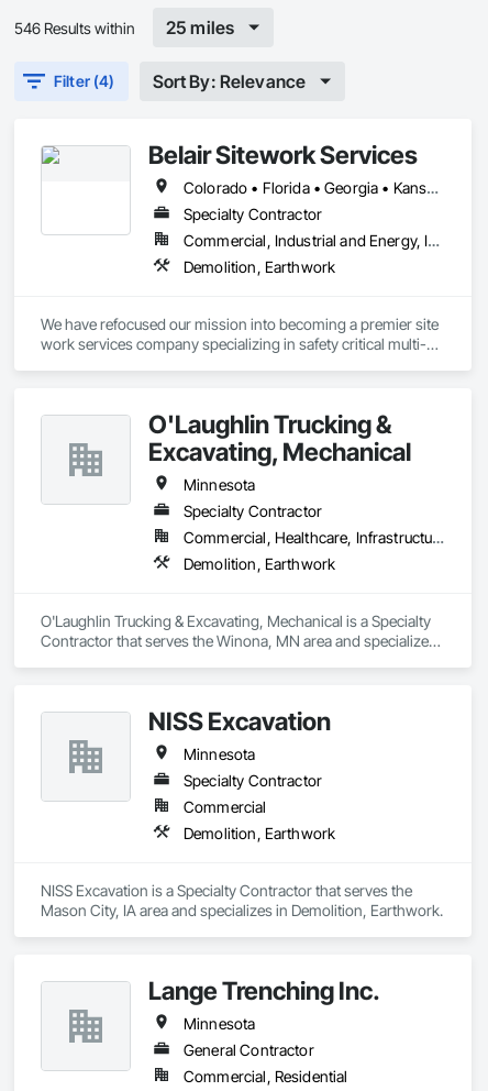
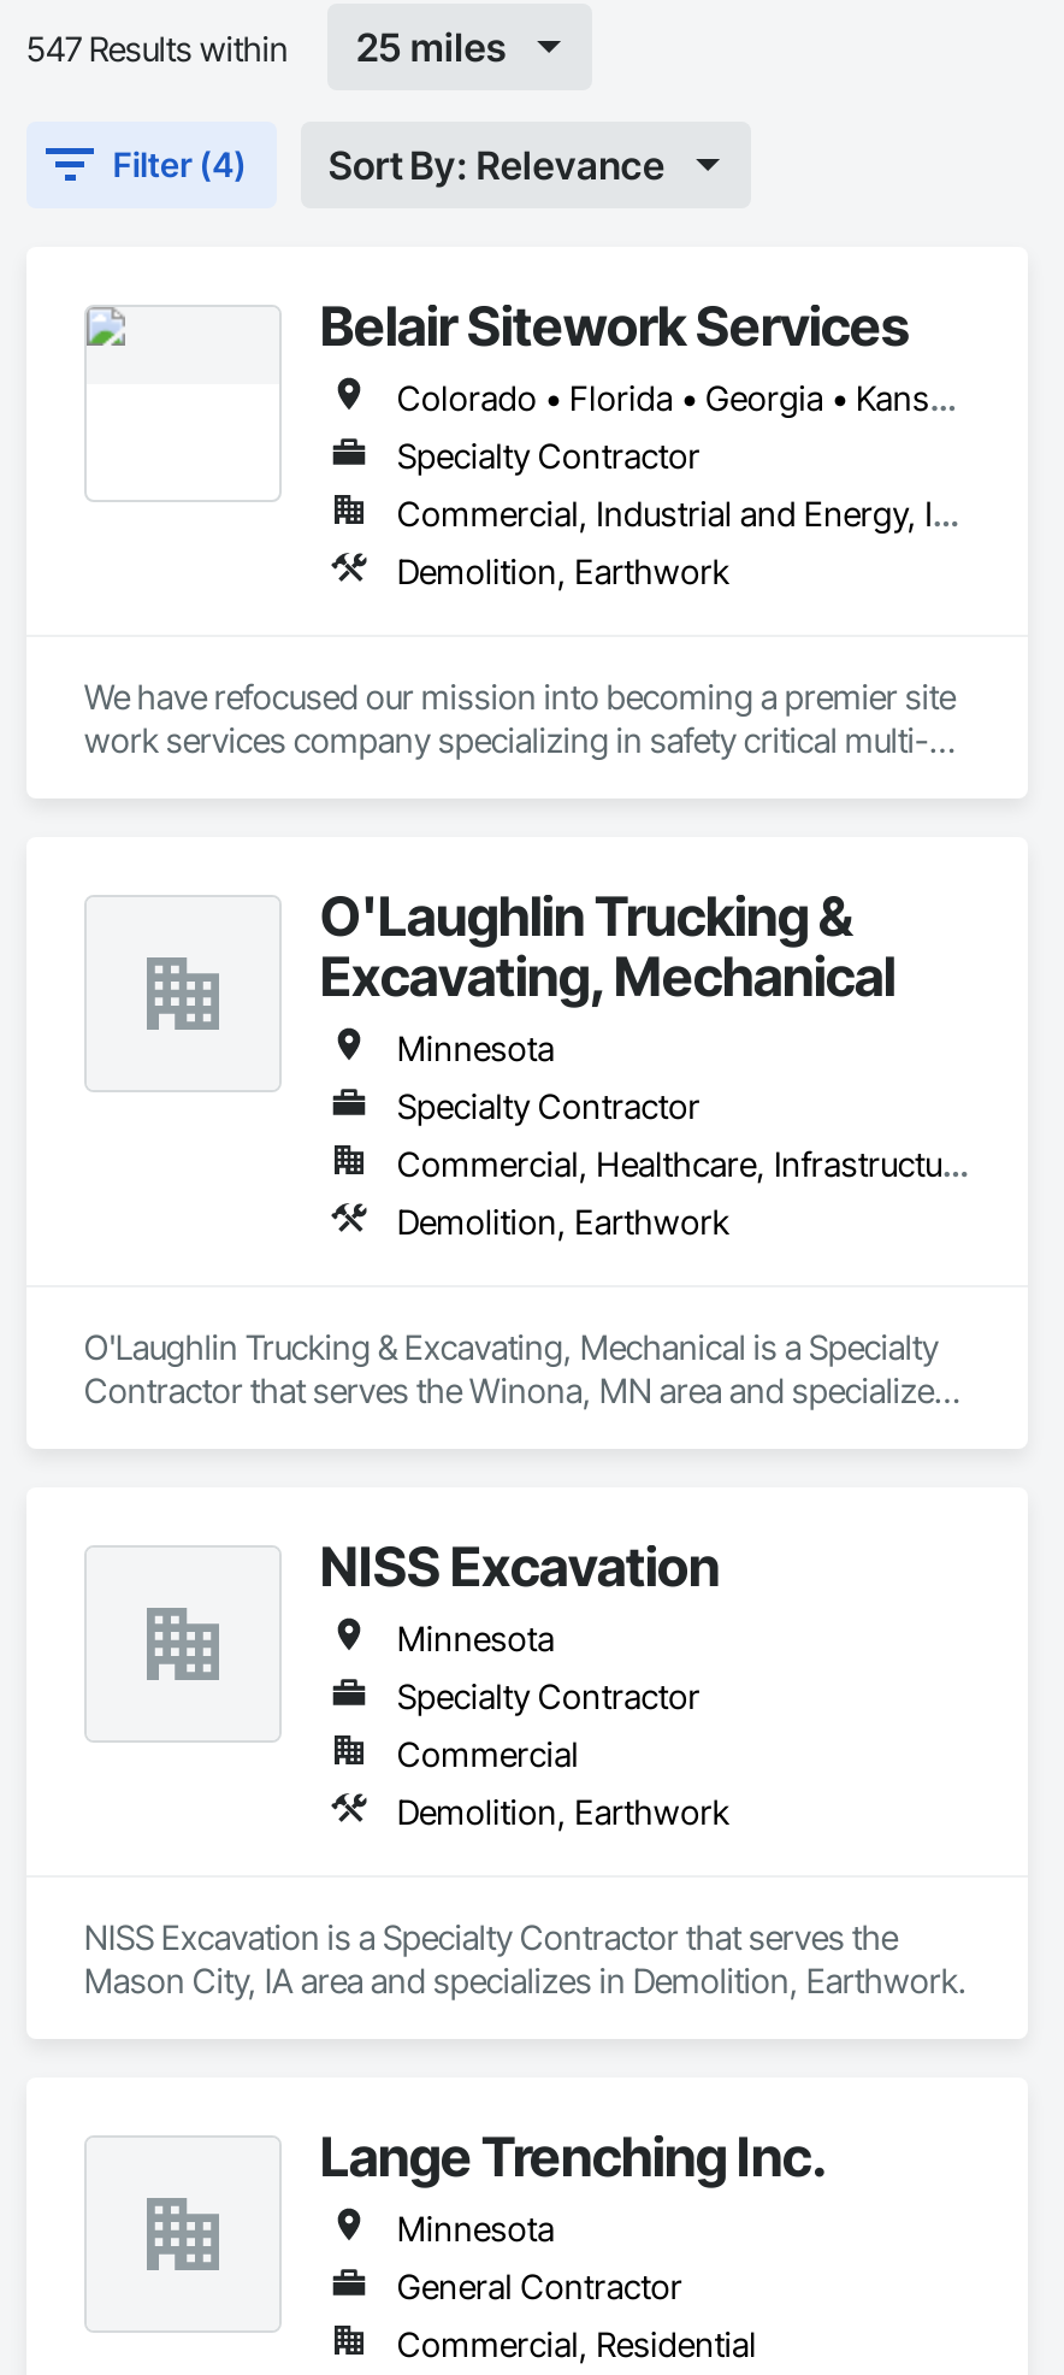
[14,18,135,37] 546 Results within -> [26,26,289,67] 547 Results within

